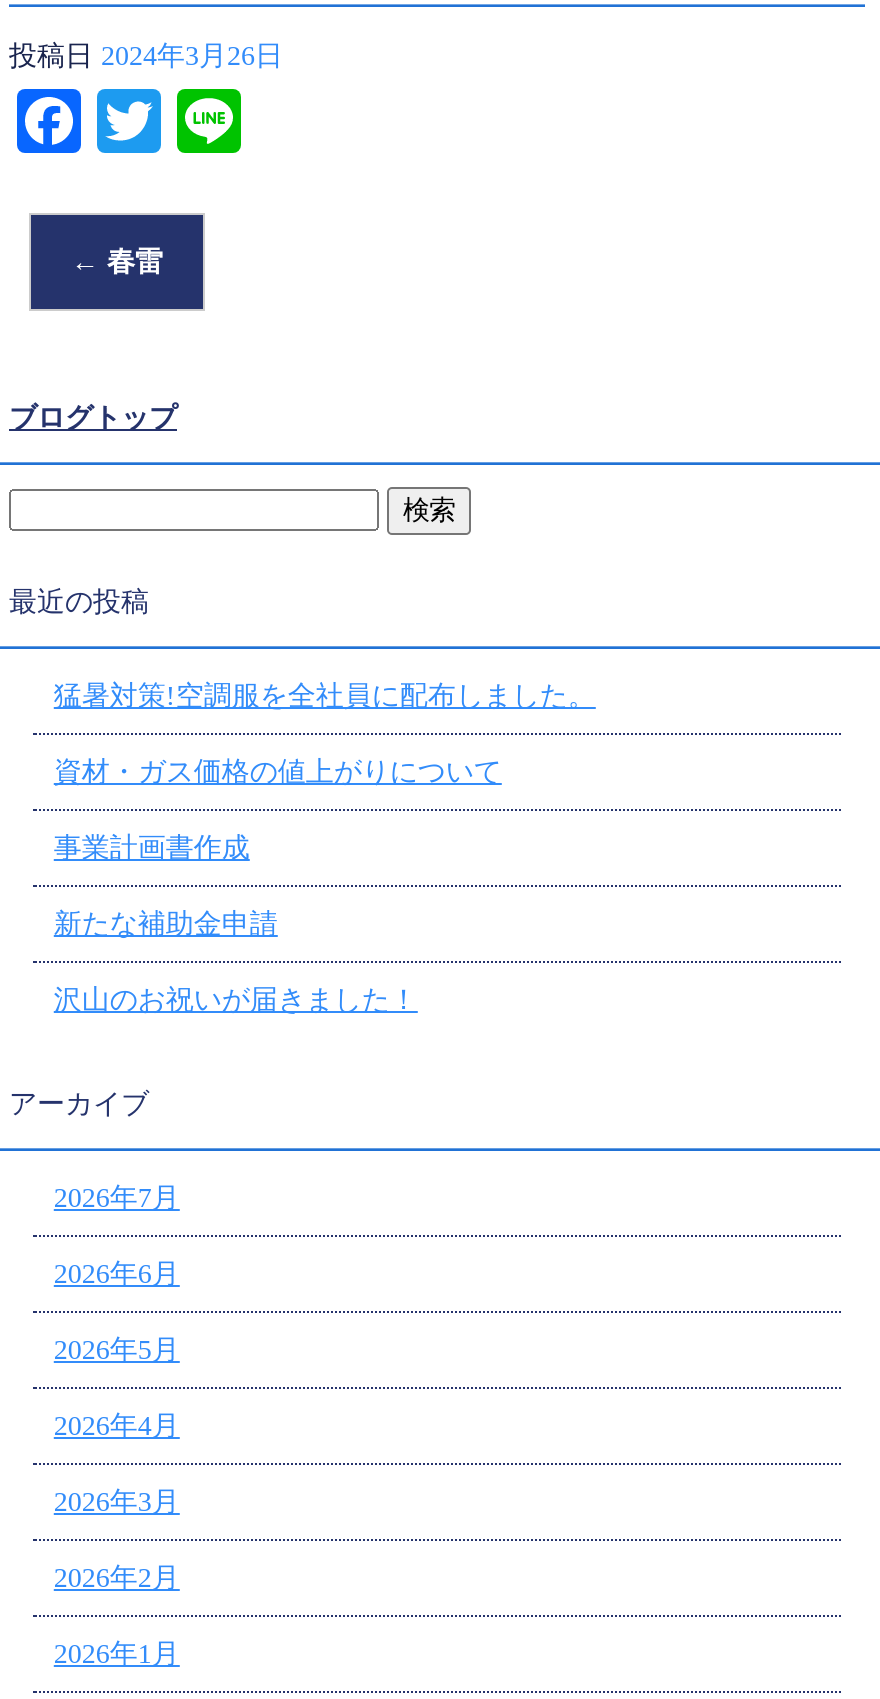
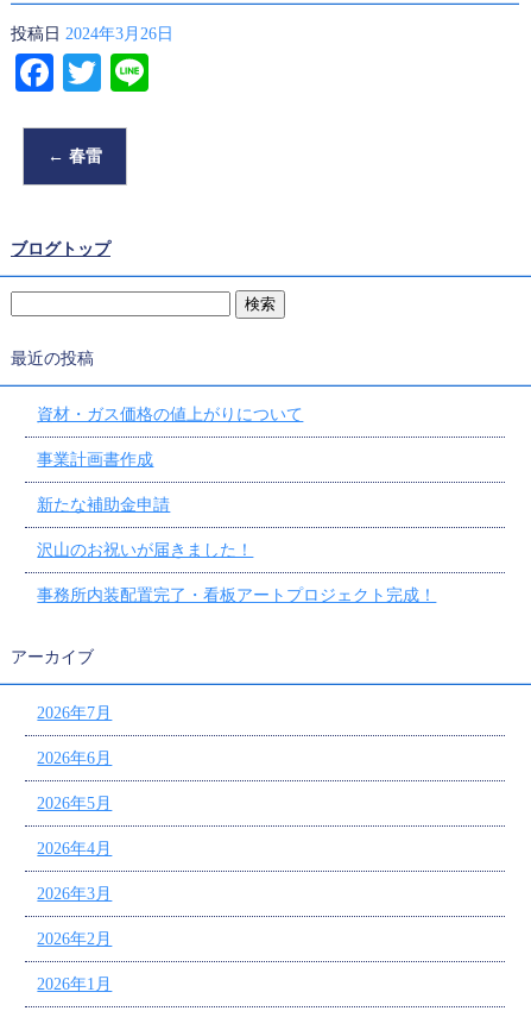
[54,681,596,711] 猛暑対策!空調服を全社員に配布しました。 -> none
moved [54,757,502,1015] -> [37,406,303,559]: 資材・ガス価格の値上がりについて | 事業計画書作成 | 新たな補助金申請 | 沢山のお祝いが届きました！
none -> [37,586,436,604] 事務所内装配置完了・看板アートプロジェクト完成！

